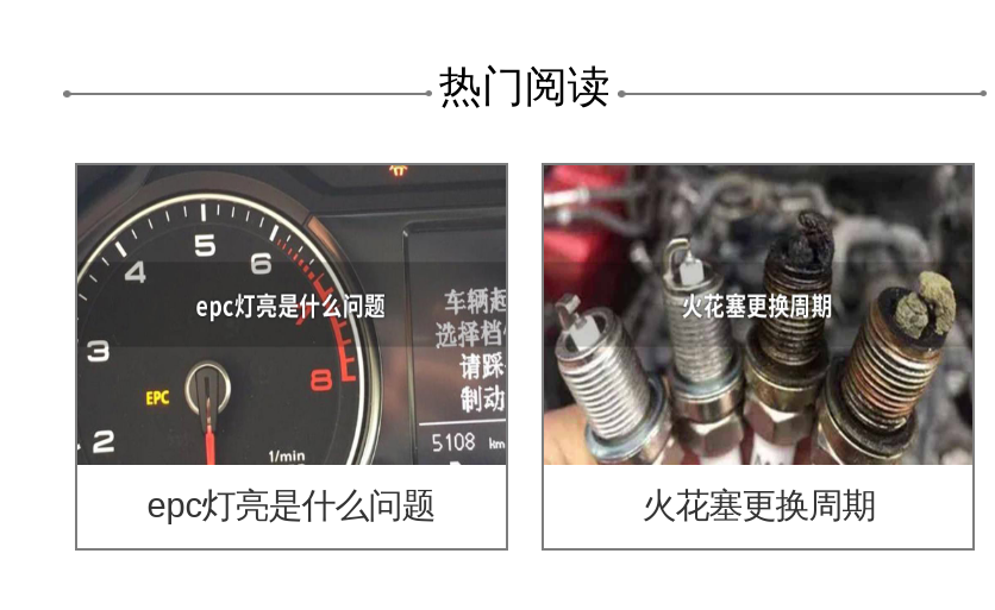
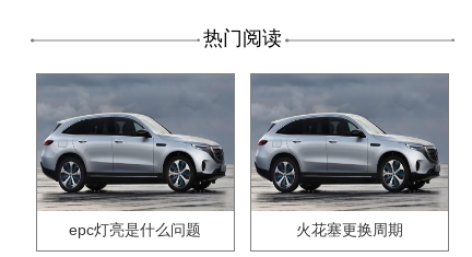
[75,162,506,466] [image] -> [36,73,233,211] [image]
[542,162,975,466] [image] -> [250,73,449,211] [image]

